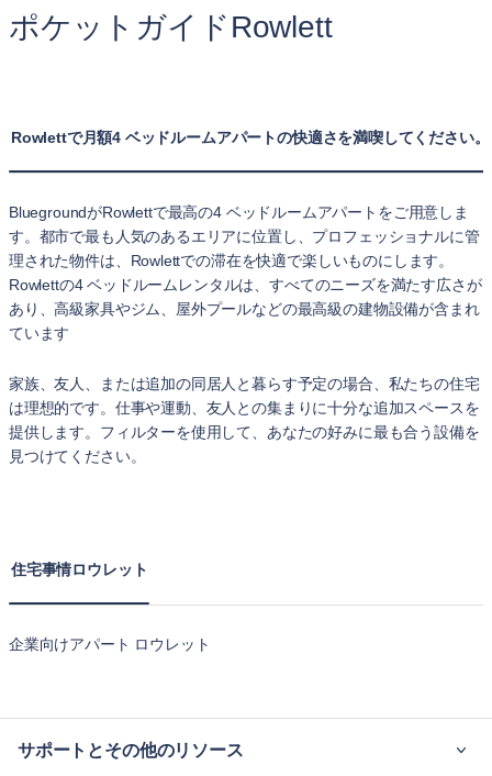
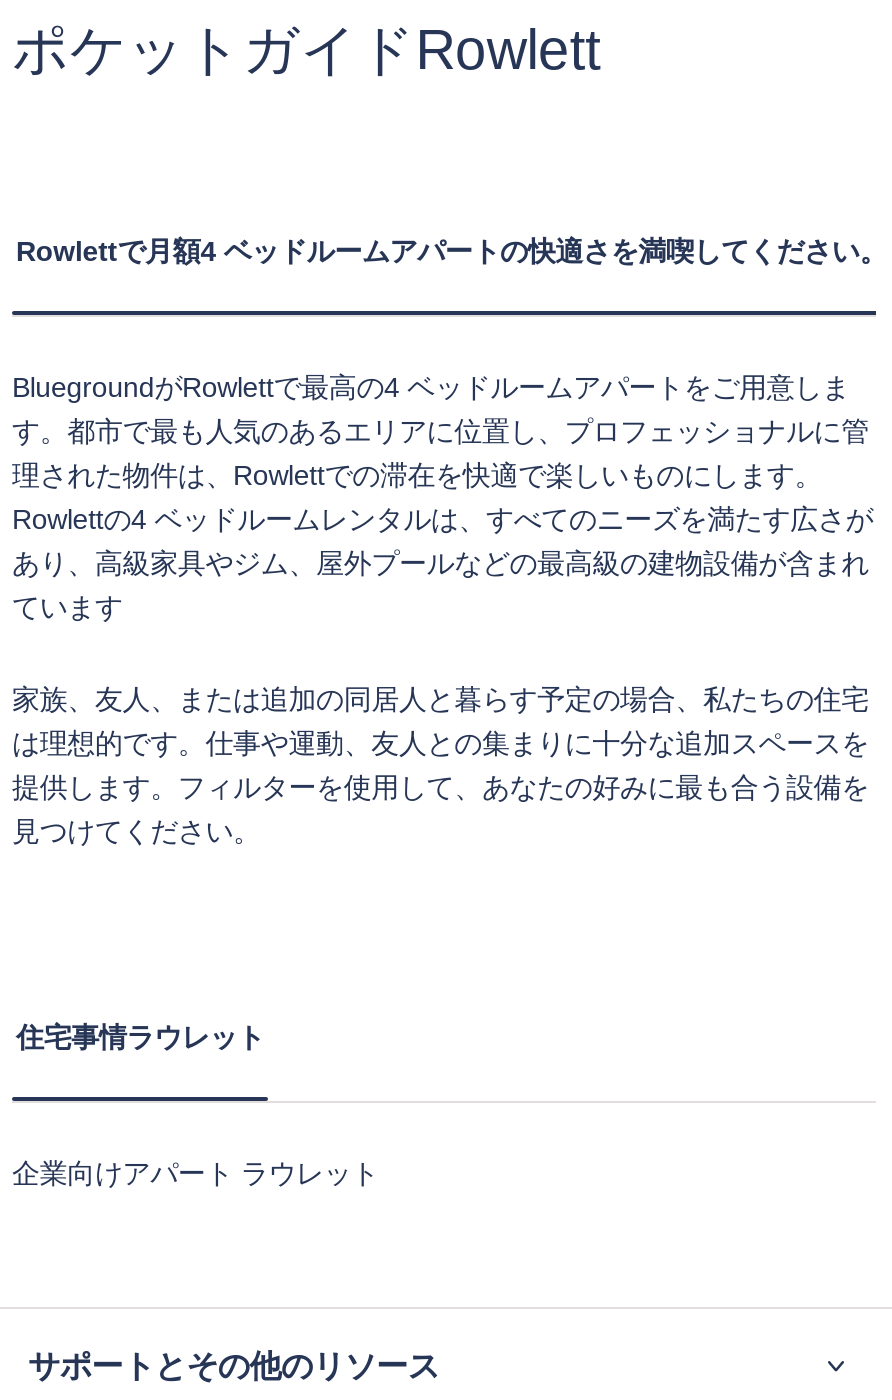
[11,561,148,578] 住宅事情ロウレット -> [16,1021,265,1053] 住宅事情ラウレット
[9,635,210,653] 企業向けアパート ロウレット -> [12,1157,379,1189] 企業向けアパート ラウレット

